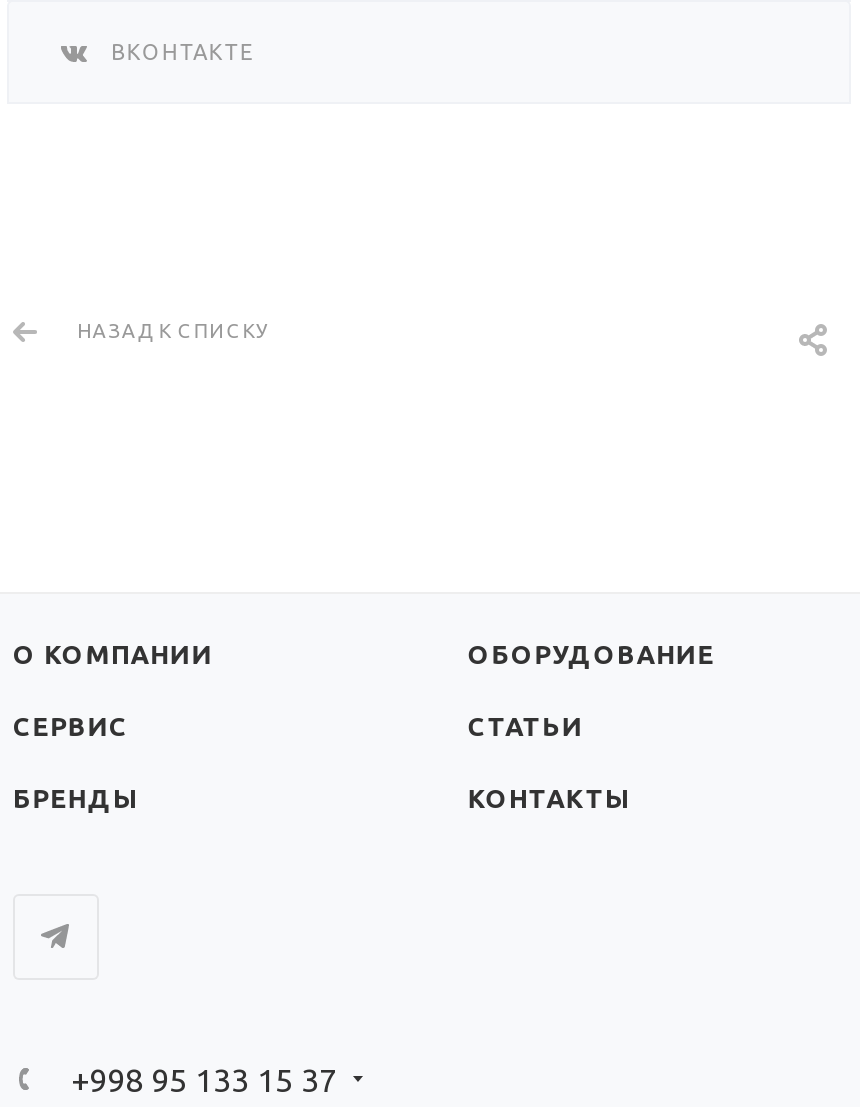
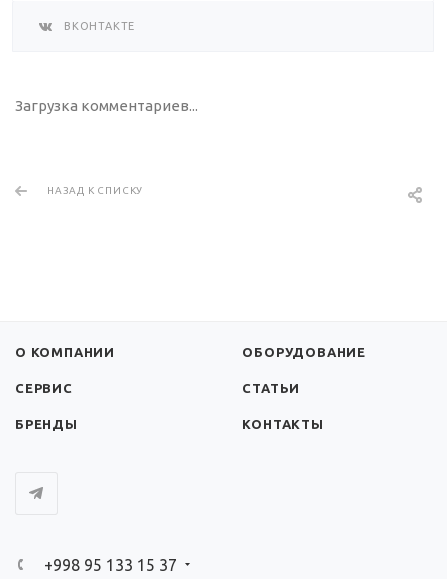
none -> [15,96,198,113] Загрузка комментариев...

